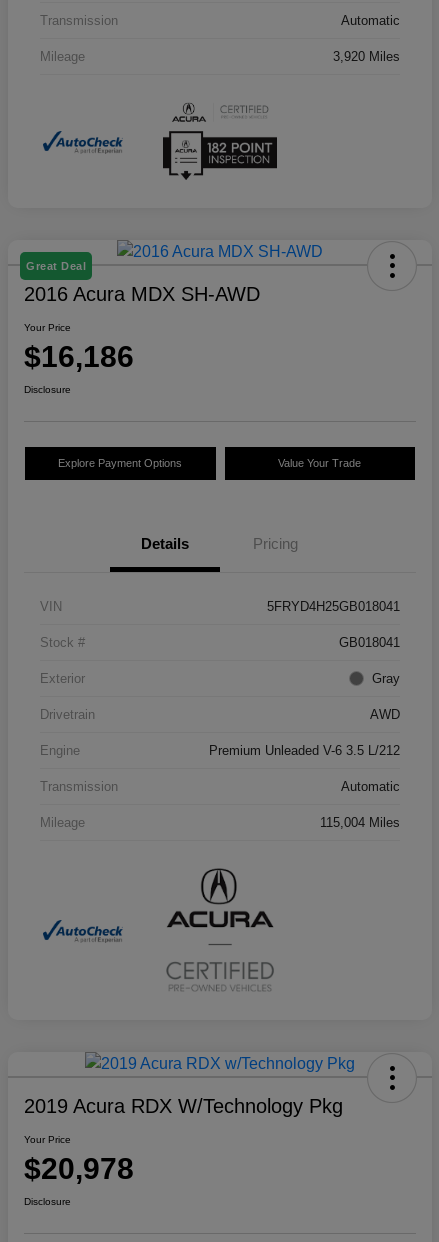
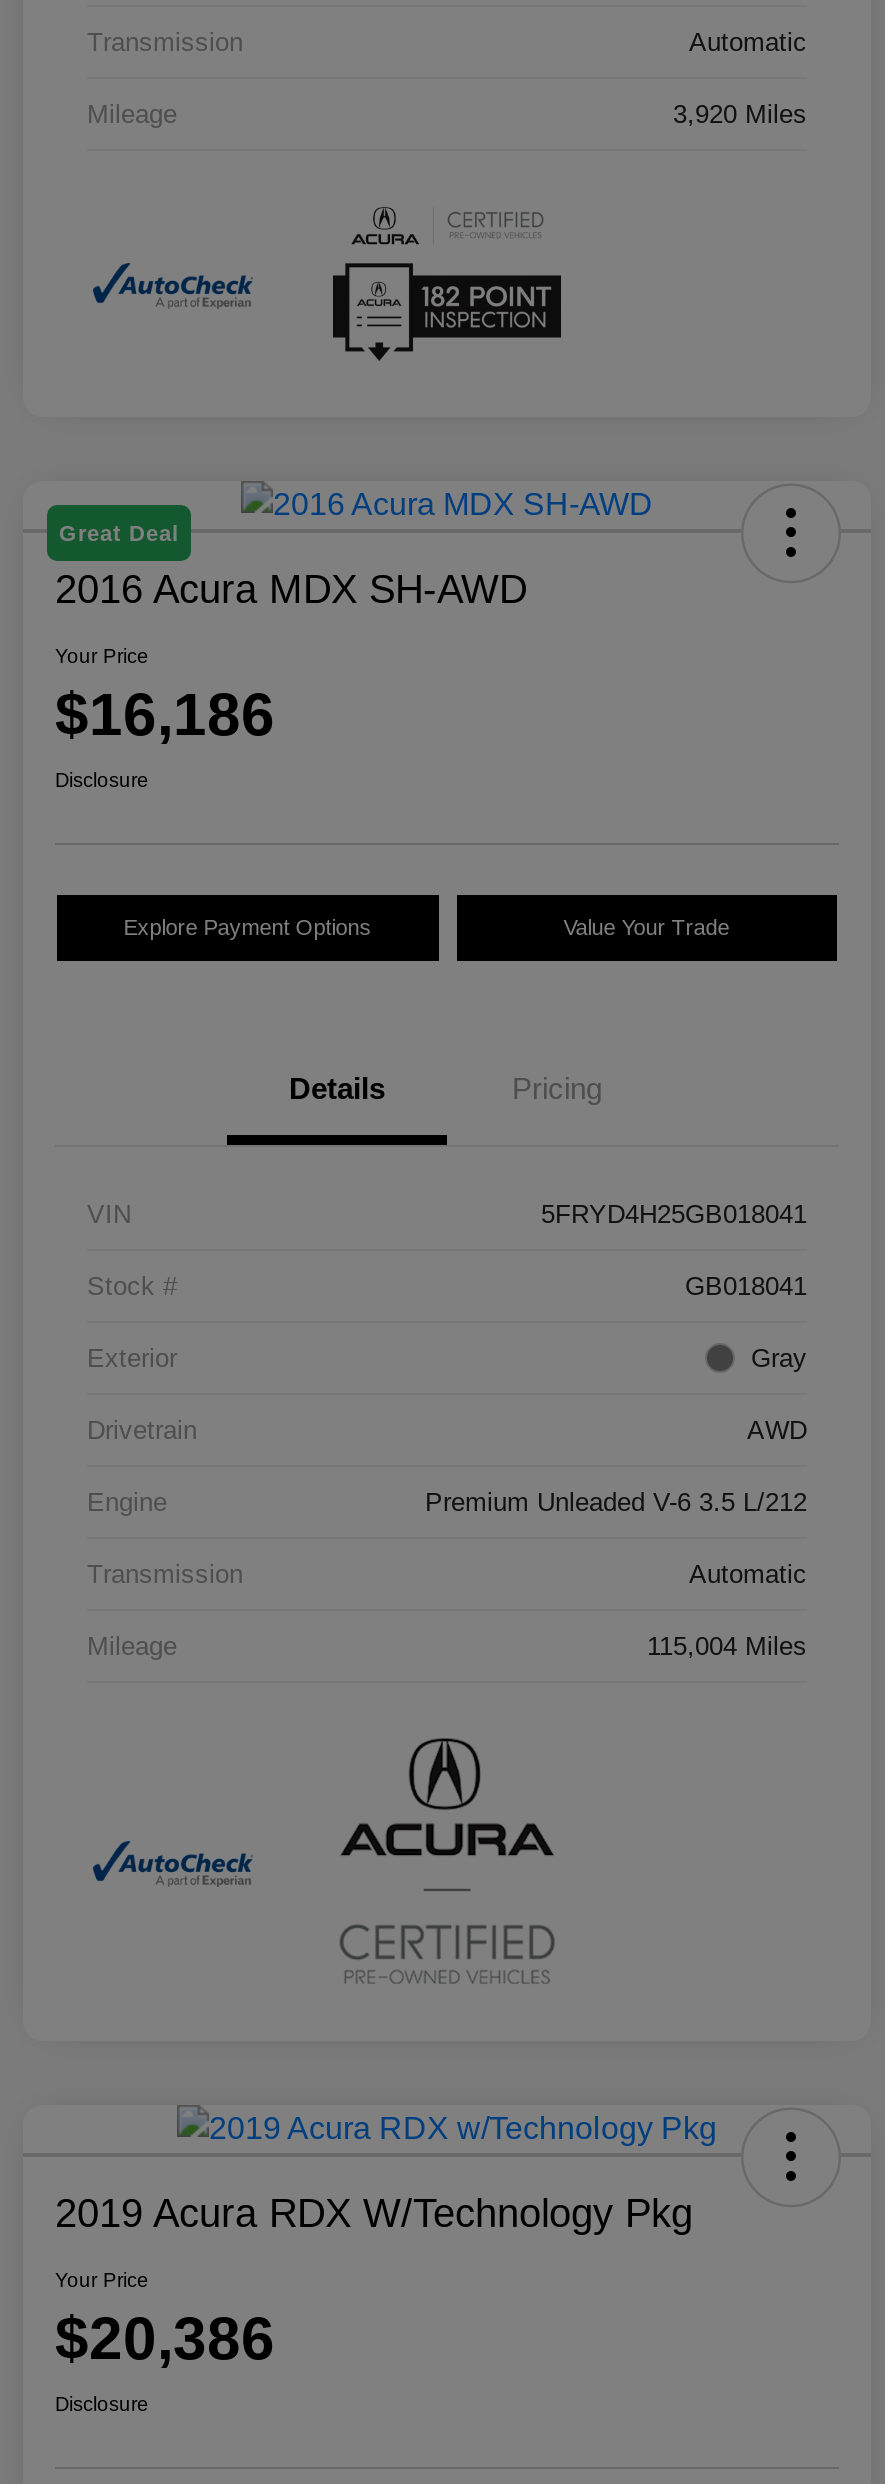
[24,1152,134,1185] $20,978 -> [55,2304,275,2370] $20,386

